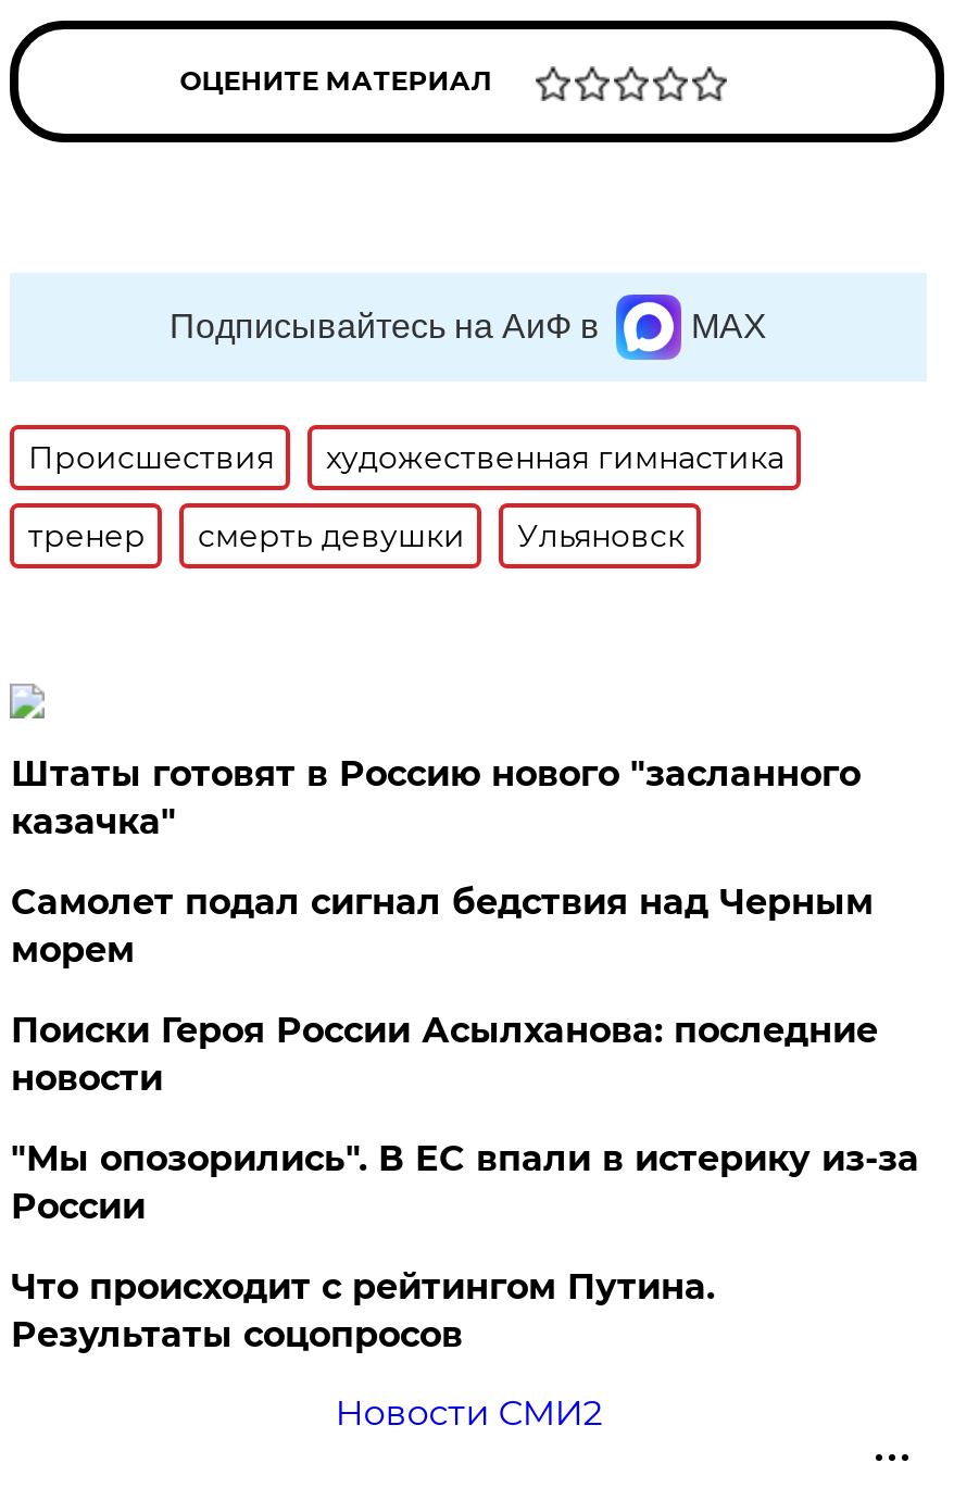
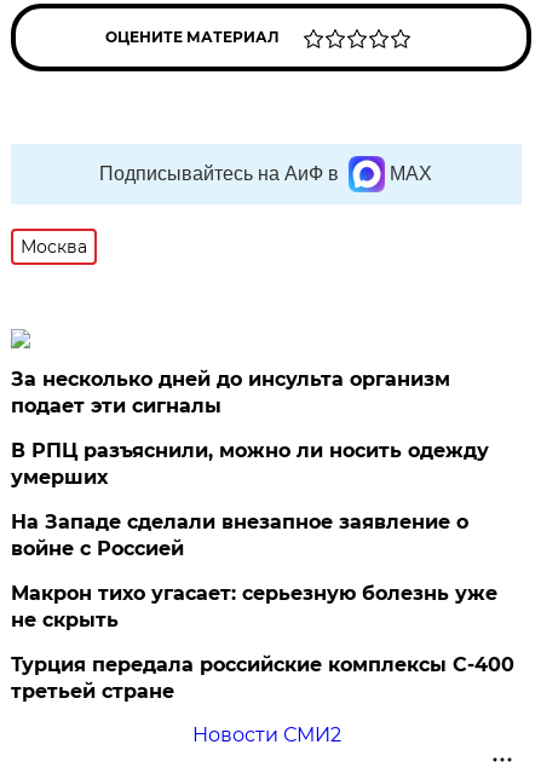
[28,439,784,556] Происшествия | художественная гимнастика | тренер | смерть девушки | Ульяновск -> [21,236,88,258] Москва
[11,754,919,1356] Штаты готовят в Россию нового "засланного | казачка" | Самолет подал сигнал бедствия над Черным | морем | Поиски Героя России Асылханова: последние | новости | "Мы опозорились". В ЕС впали в истерику из-за | России | Что происходит с рейтингом Путина. | Результаты соцопросов -> [11,368,515,703] За несколько дней до инсульта организм | подает эти сигналы | В РПЦ разъяснили, можно ли носить одежду | умерших | На Западе сделали внезапное заявление о | войне с Россией | Макрон тихо угасает: серьезную болезнь уже | не скрыть | Турция передала российские комплексы С-400 | третьей стране

